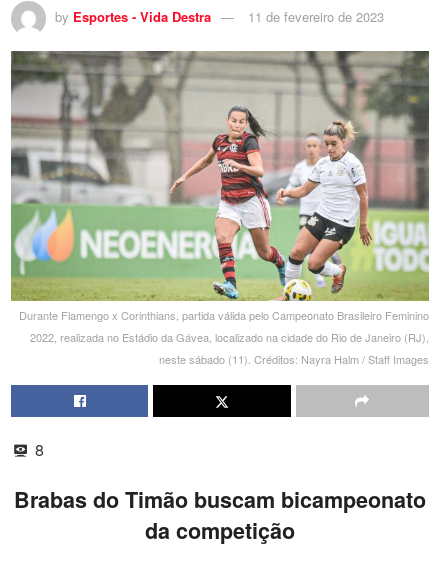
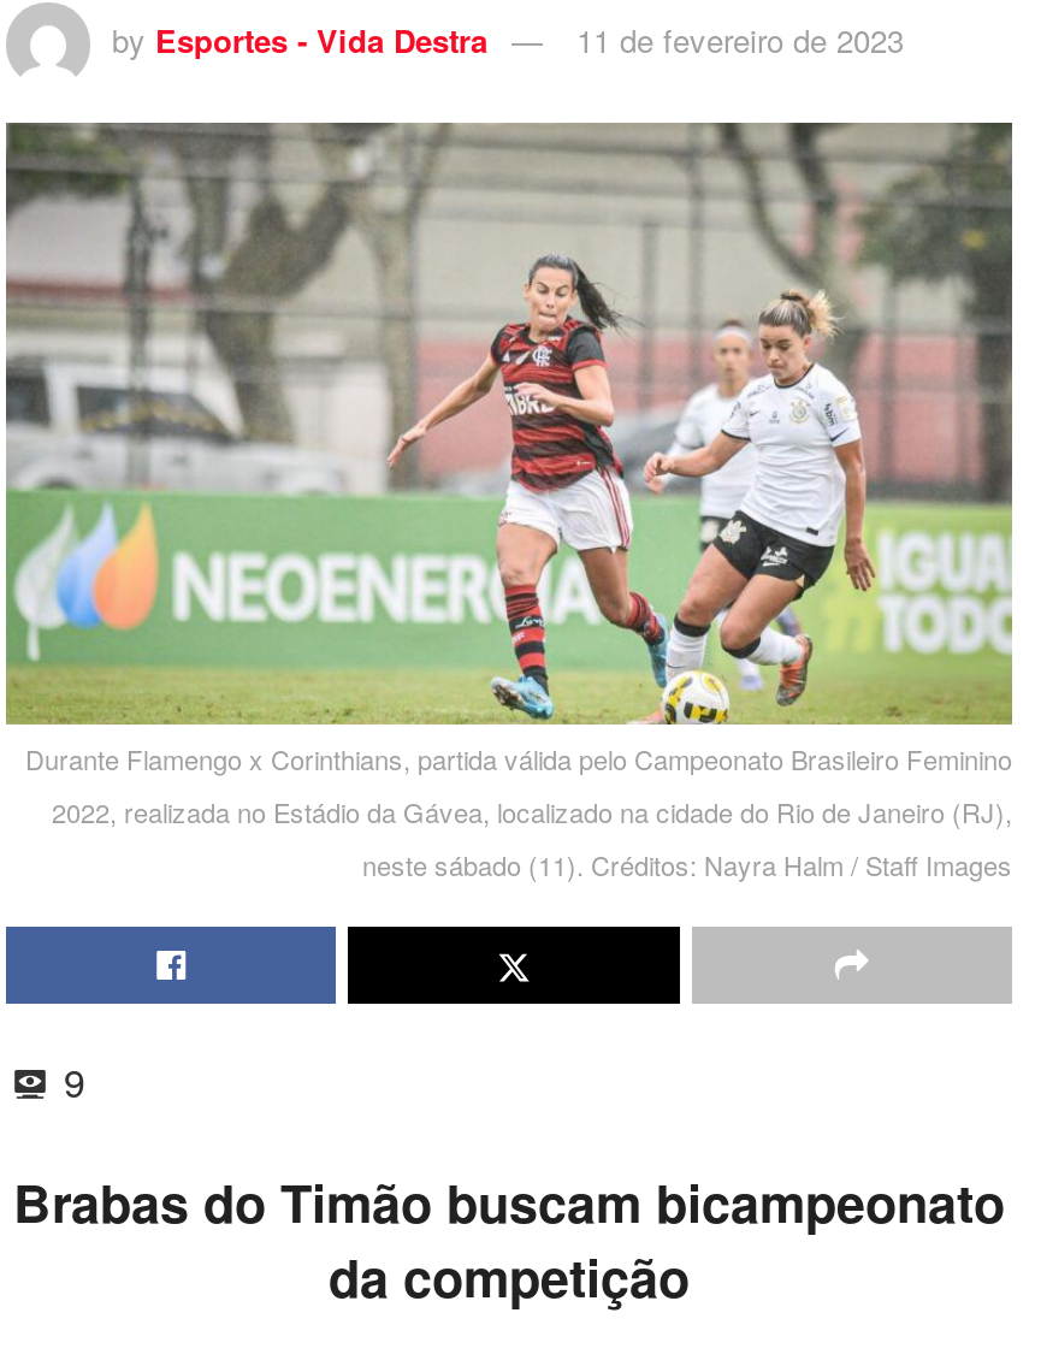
[35,438,44,461] 8 -> [64,1054,85,1109] 9

